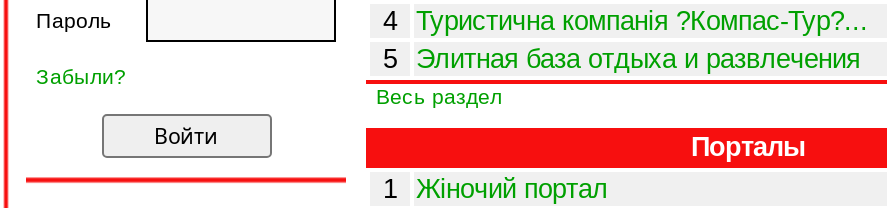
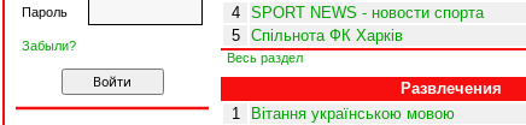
[416,6,868,36] Туристична компанія ?Компас-Тур?... -> [251,4,484,22] SPORT NEWS - новости спорта
[416,44,860,74] Элитная база отдыха и развлечения -> [251,26,403,44] Спільнота ФК Харків
[691,132,805,162] Порталы -> [401,79,502,97] Развлечения
[416,174,608,204] Жіночий портал -> [251,105,455,123] Вітання українською мовою

